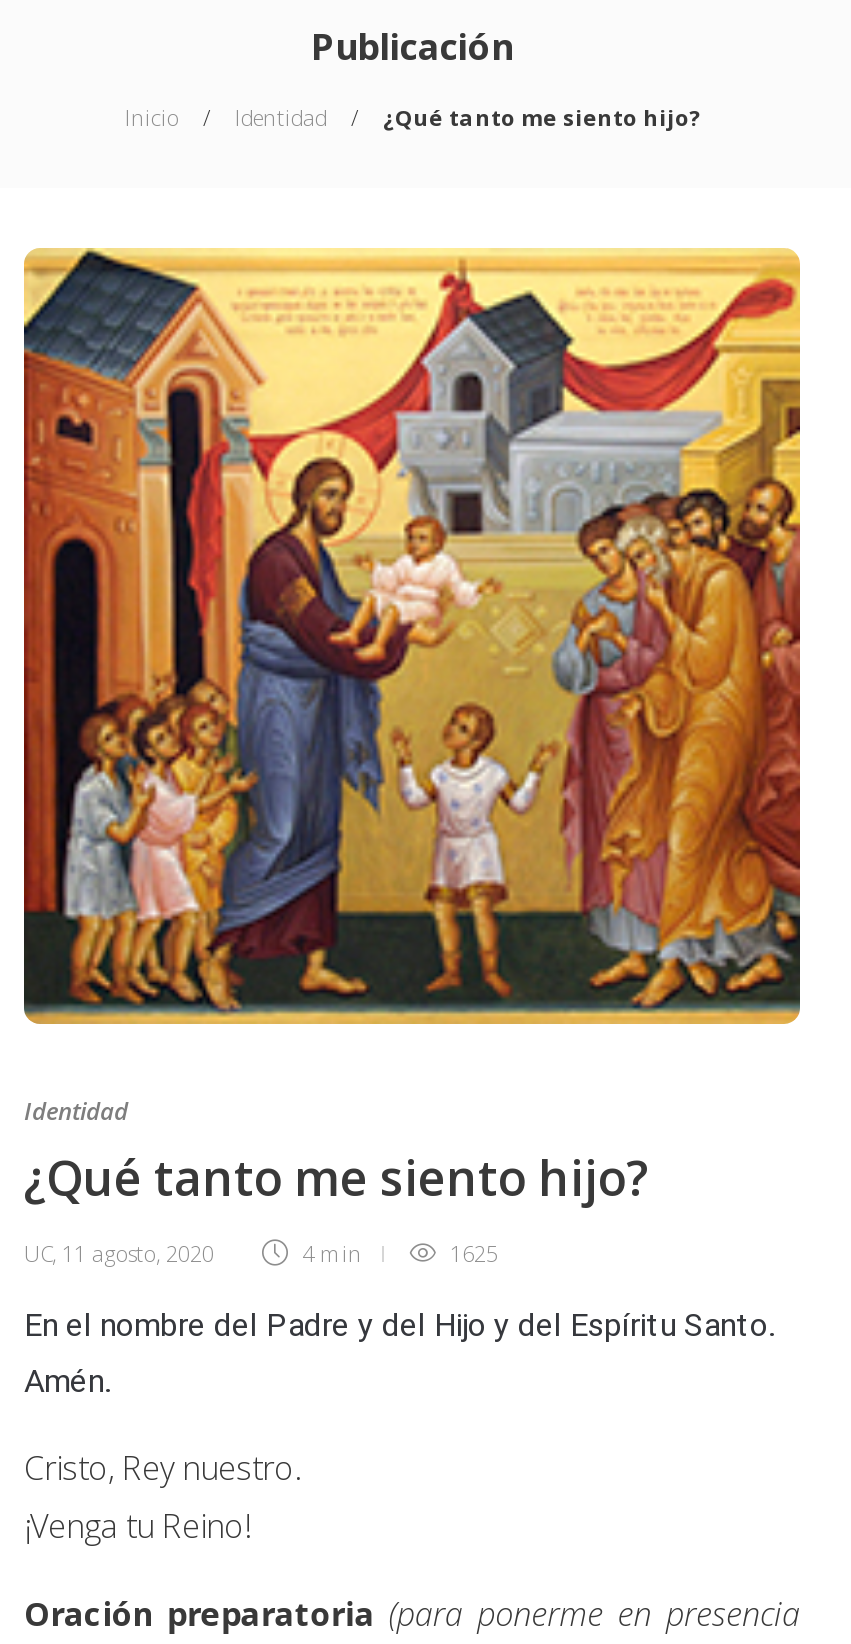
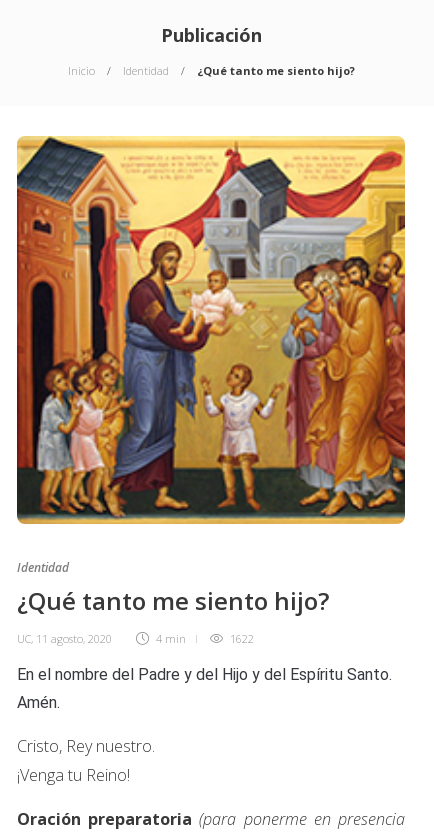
[444,1238,498,1268] 1625 -> [227,631,254,646] 1622

